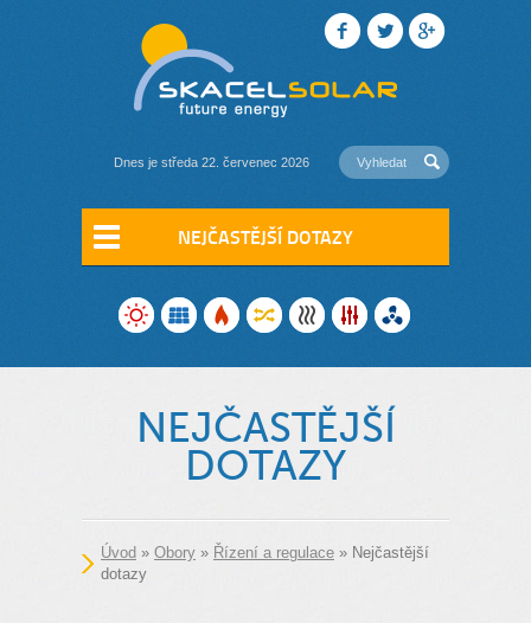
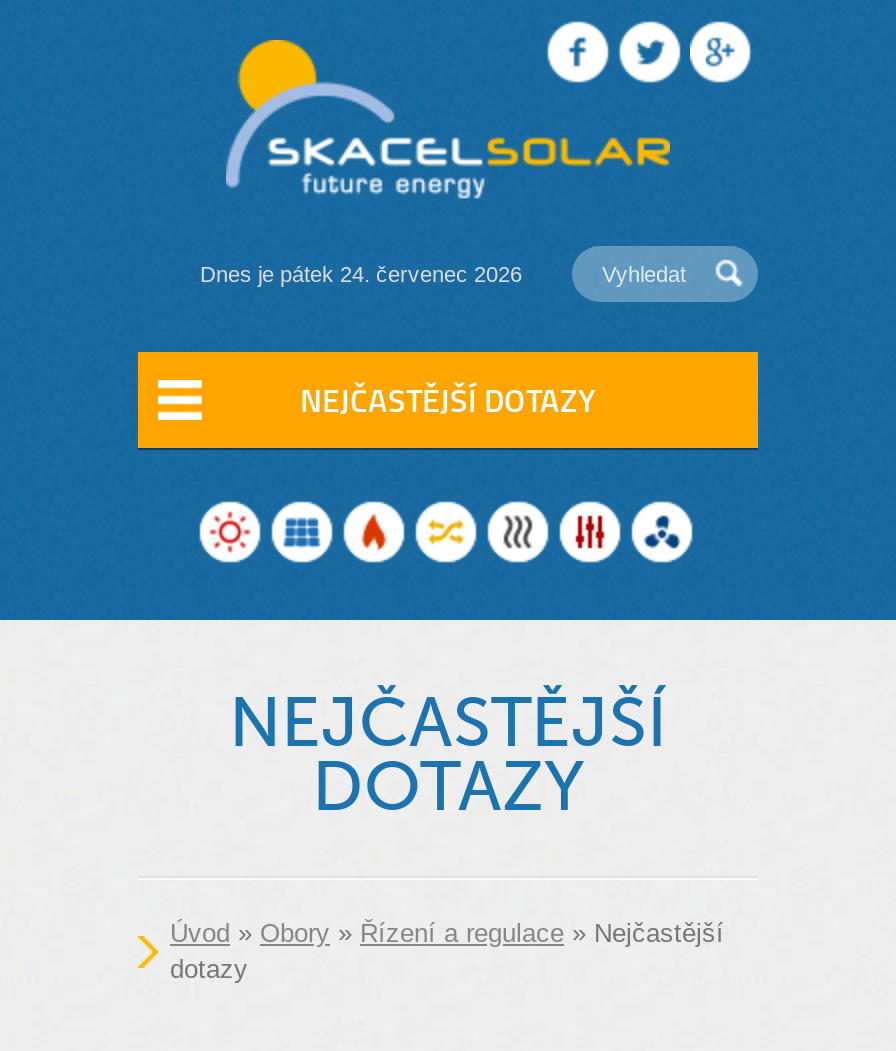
[114,155,309,169] Dnes je středa 22. červenec 2026 -> [200,262,522,286] Dnes je pátek 24. červenec 2026

